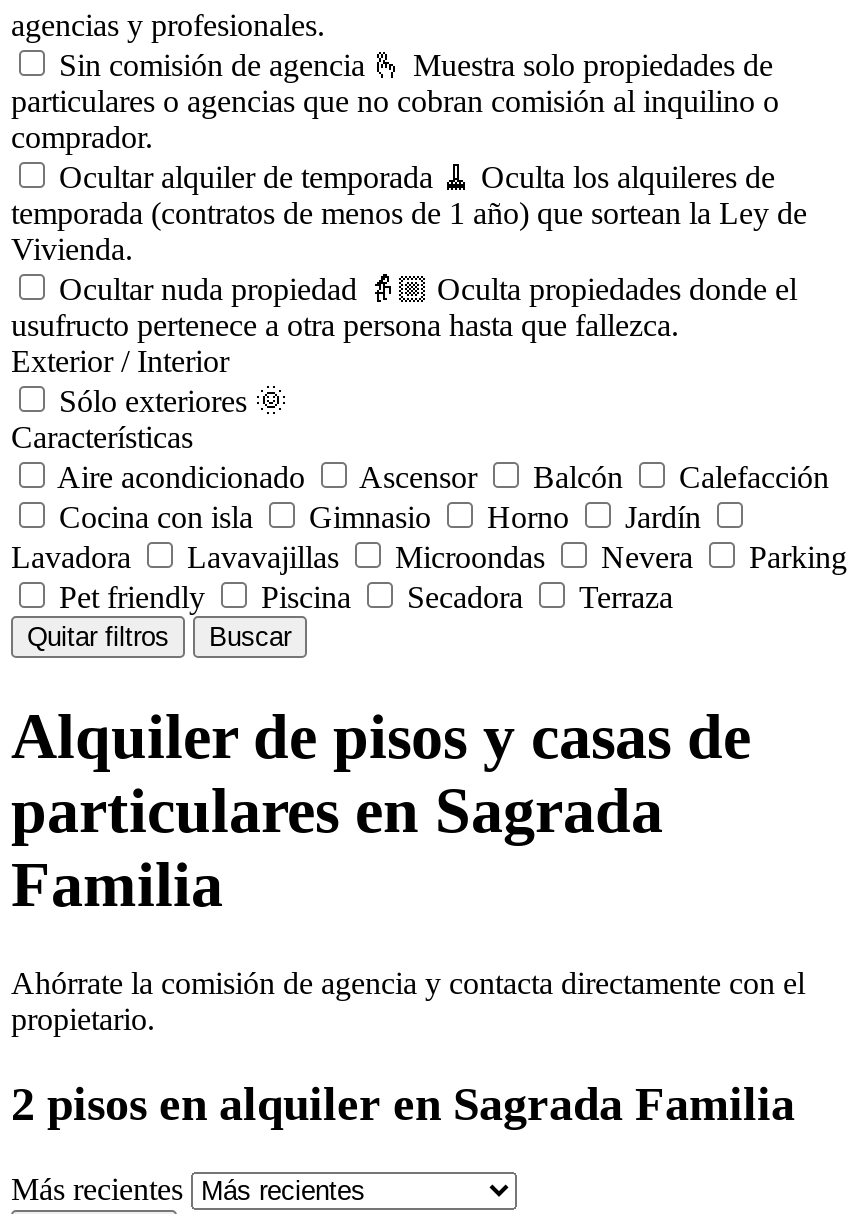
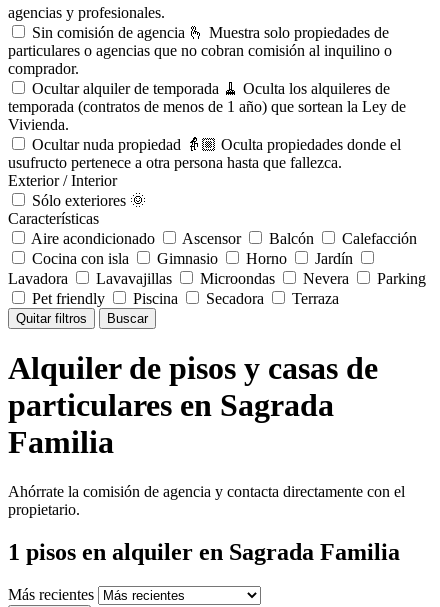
[11,1078,795,1130] 2 pisos en alquiler en Sagrada Familia -> [8,539,400,565] 1 pisos en alquiler en Sagrada Familia

